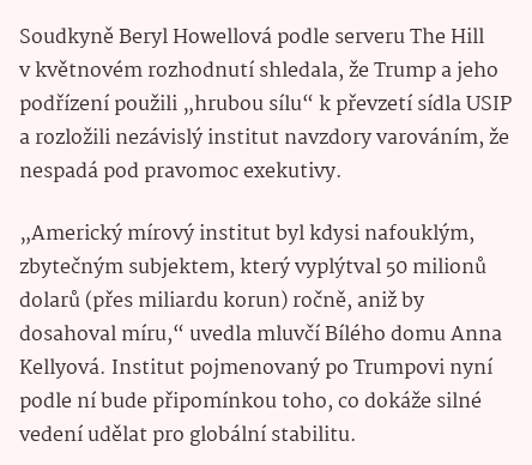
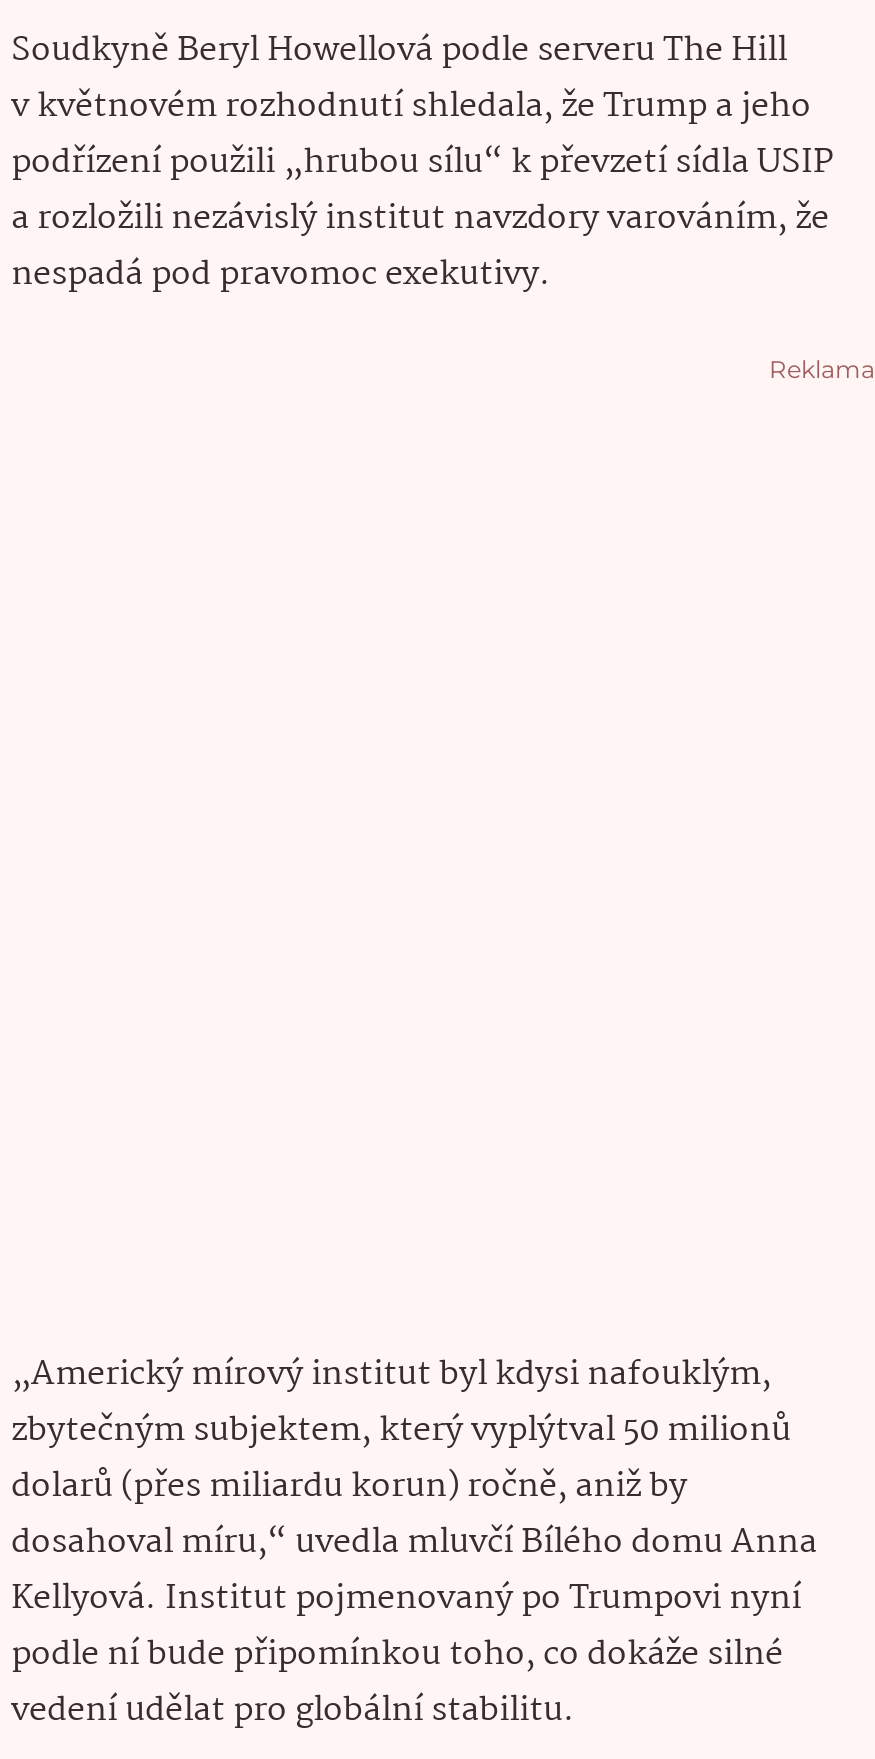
none -> [769,353,875,383] Reklama

